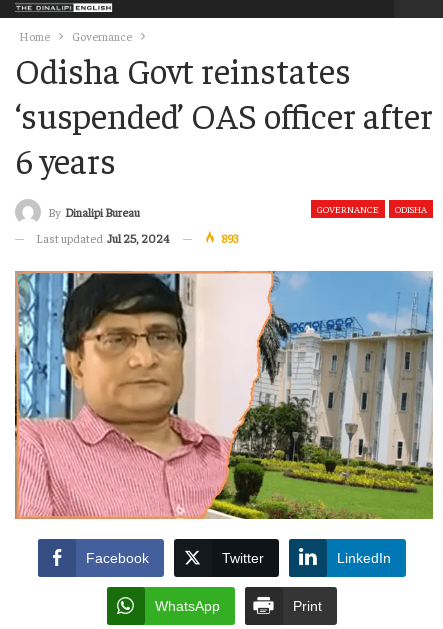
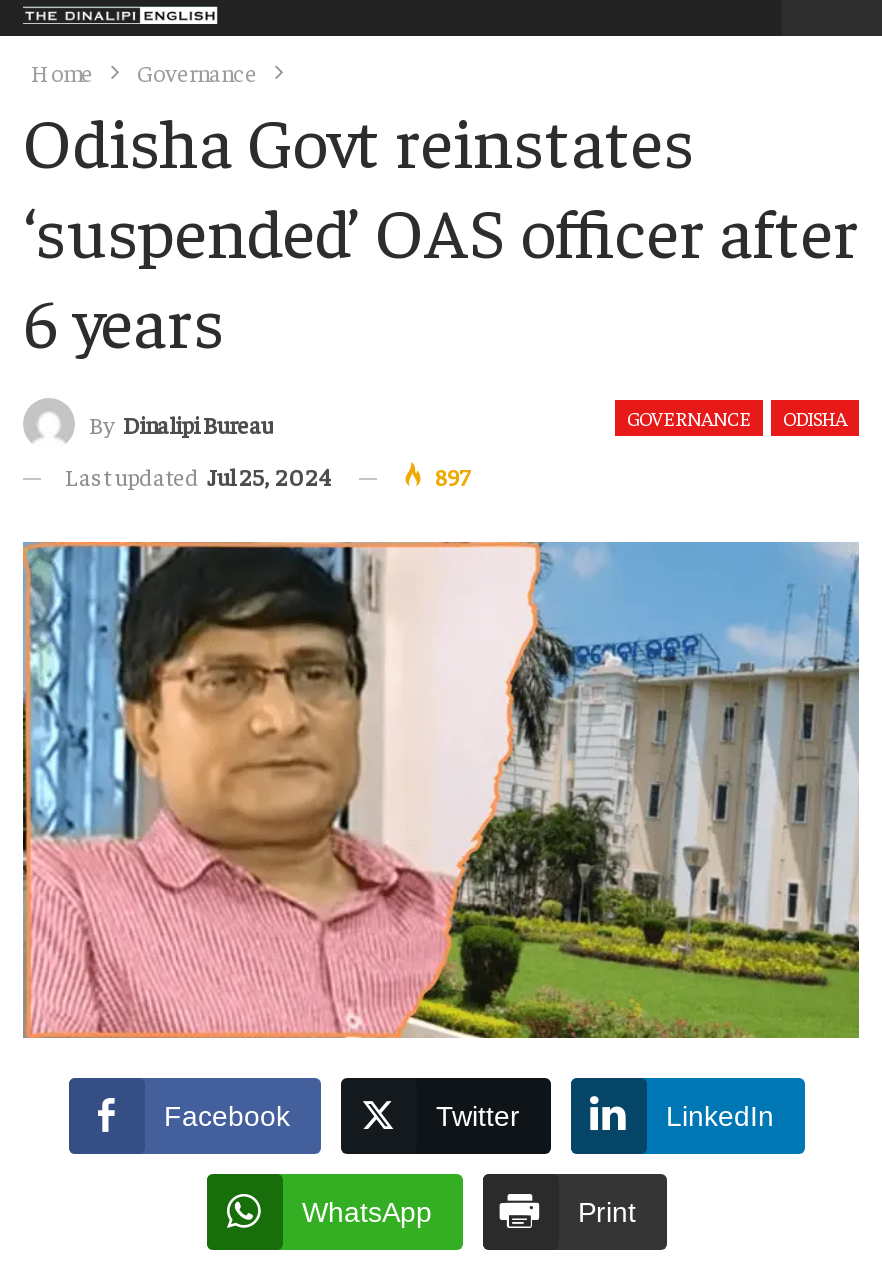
[219,229,238,245] 893 -> [431,459,471,491] 897

